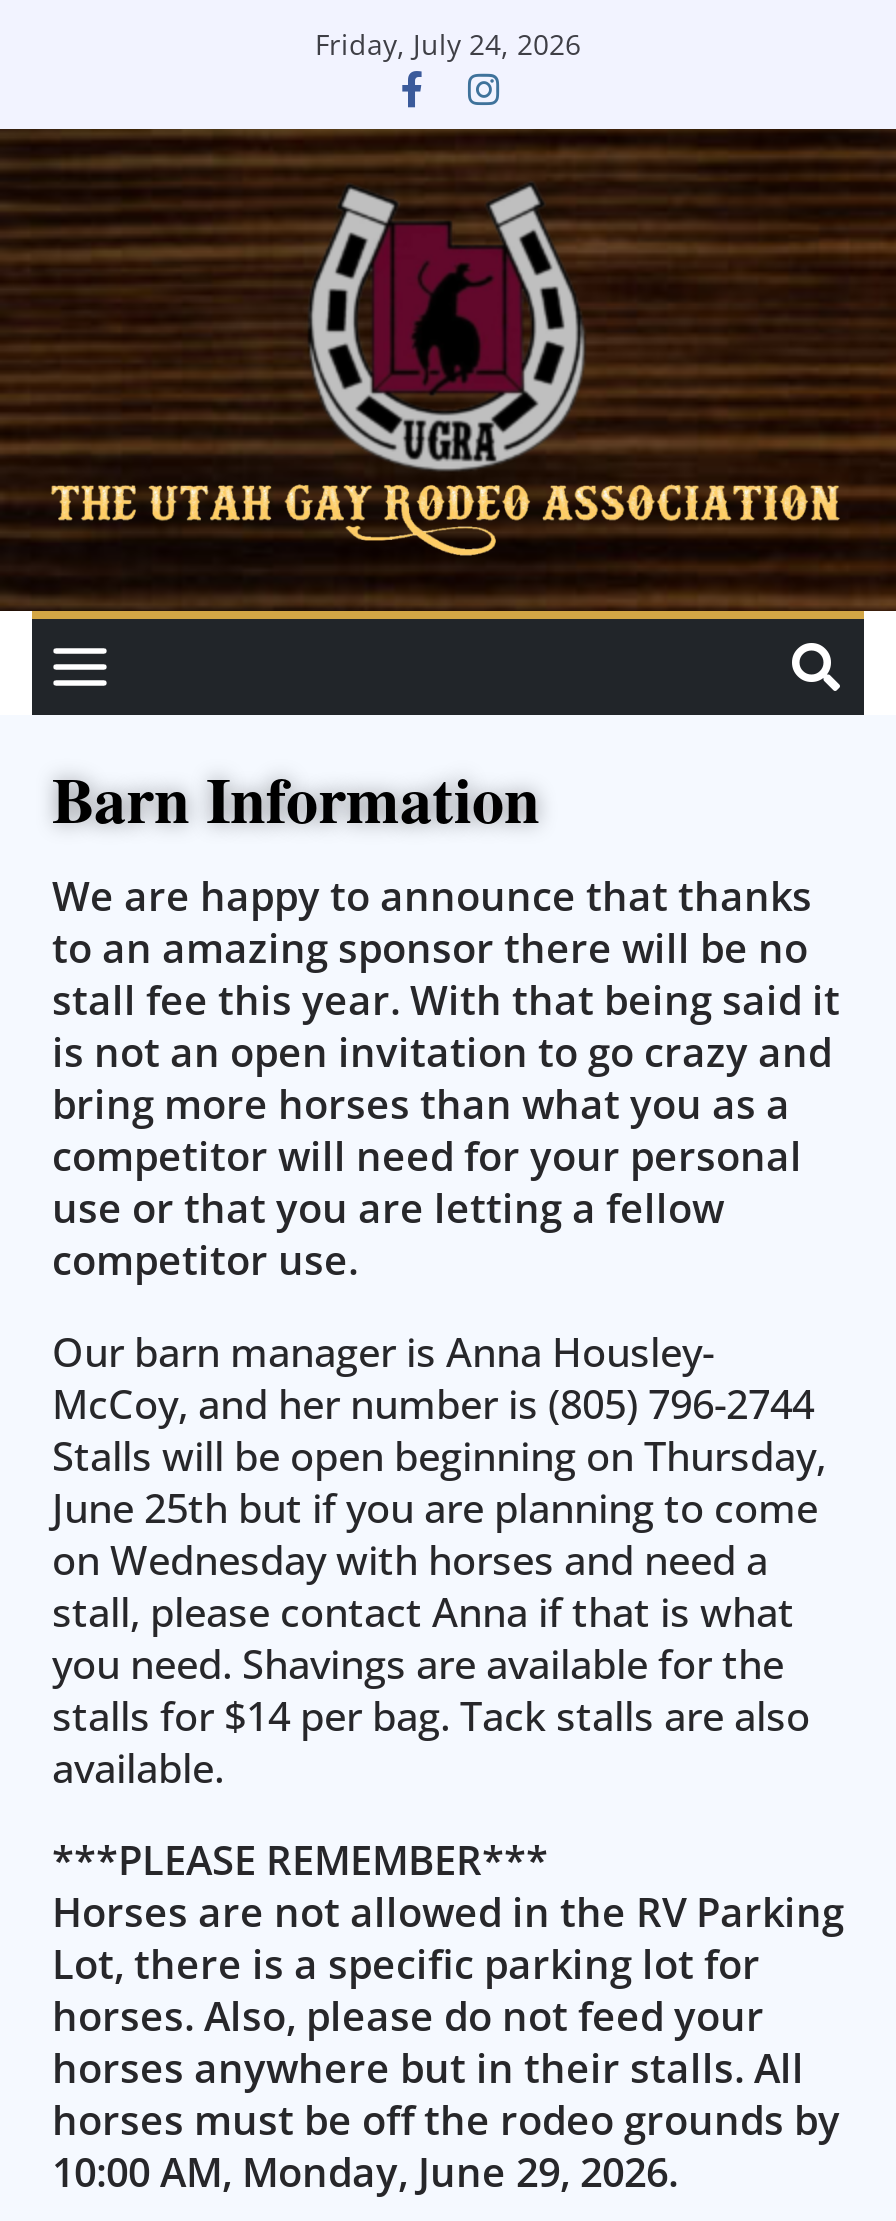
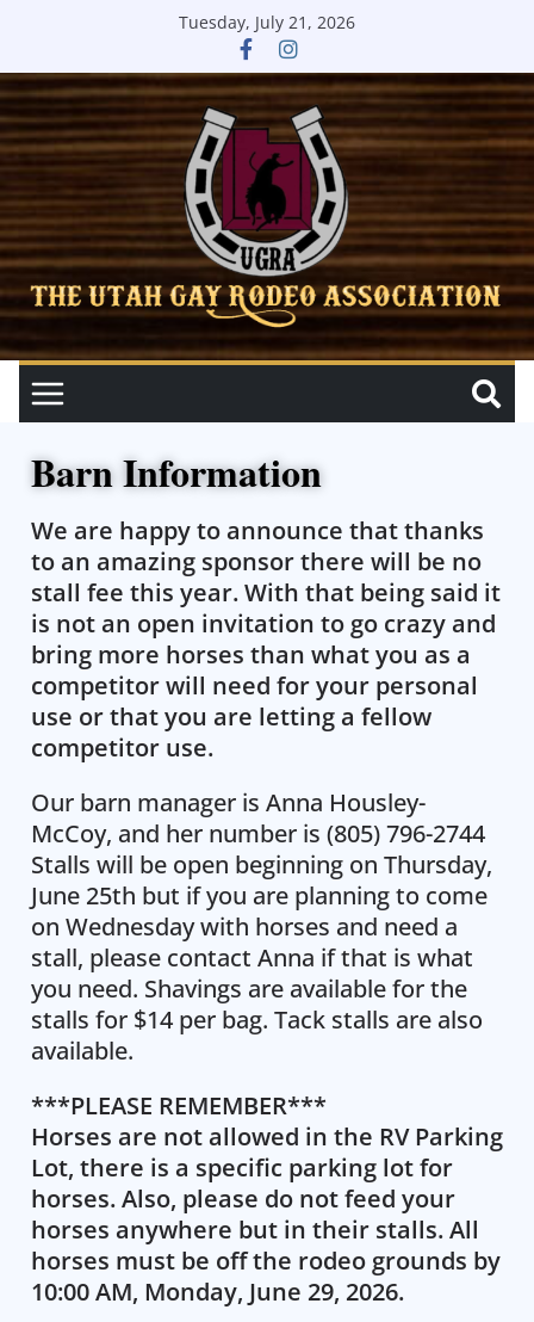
[315,25,581,63] Friday, July 24, 2026 -> [179,11,355,33] Tuesday, July 21, 2026

